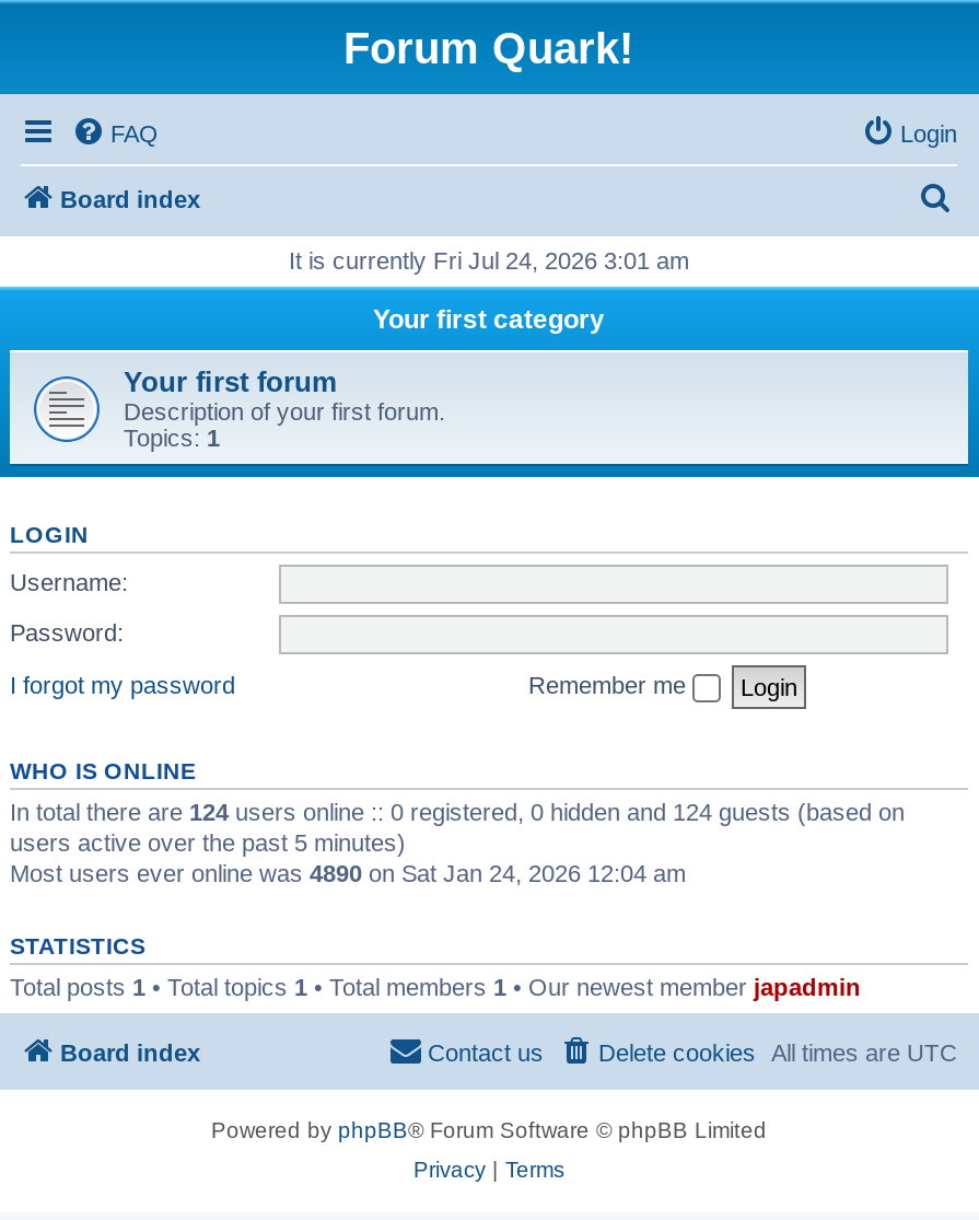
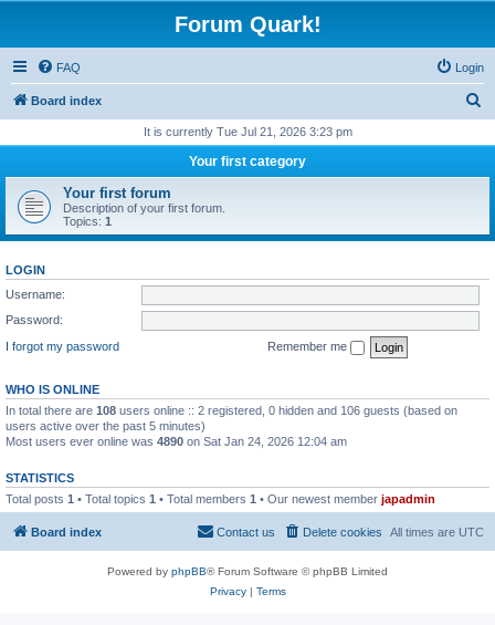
[289,247,689,274] It is currently Fri Jul 24, 2026 3:01 am -> [143,125,352,138] It is currently Tue Jul 21, 2026 3:23 pm
[10,798,905,824] In total there are 124 users online :: 0 registered, 0 hidden and 124 guests (based on -> [6,403,457,416] In total there are 108 users online :: 2 registered, 0 hidden and 106 guests (based on

